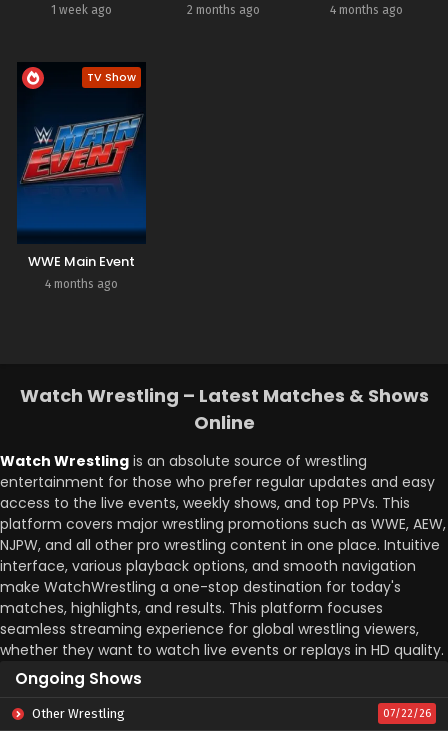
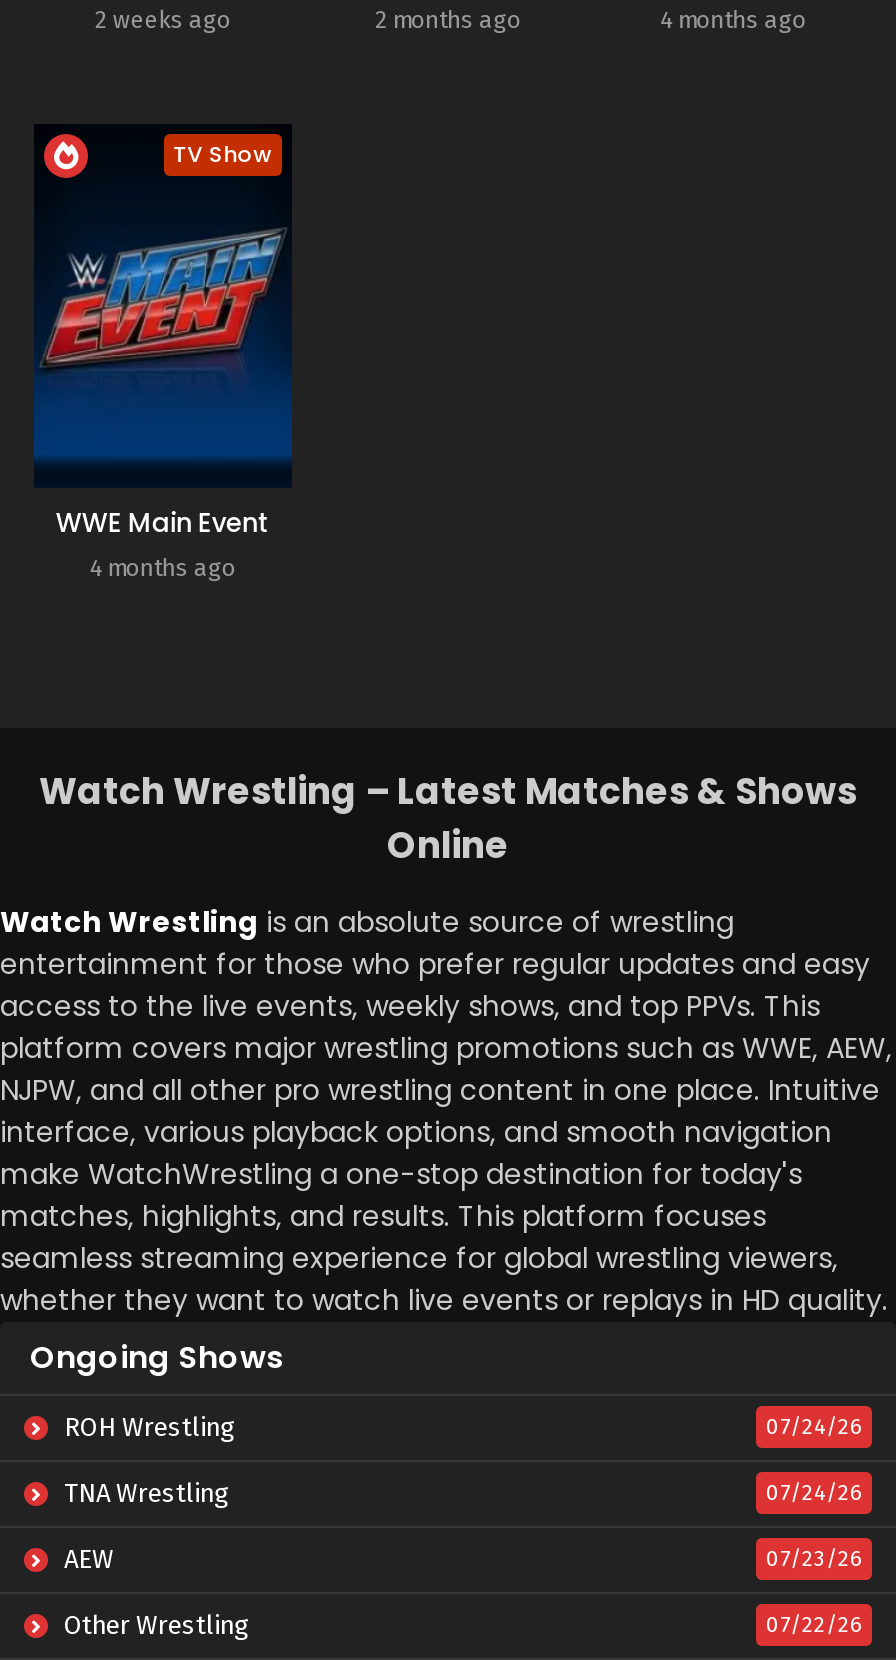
[51,3,112,17] 1 week ago -> [95,6,231,34] 2 weeks ago
none -> [58,1413,862,1575] ROH Wrestling | 07/24/26 | TNA Wrestling | 07/24/26 | AEW | 07/23/26

